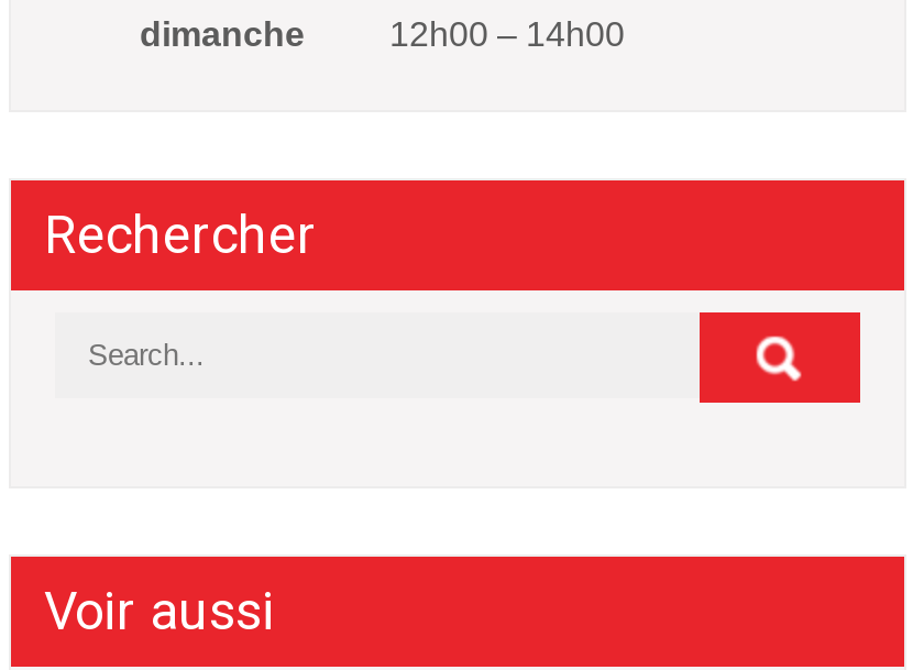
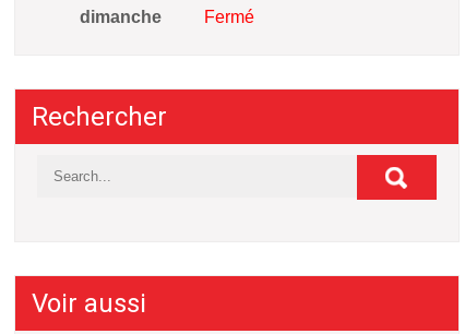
[389,14,625,52] 12h00 – 14h00 -> [204,8,254,26] Fermé

